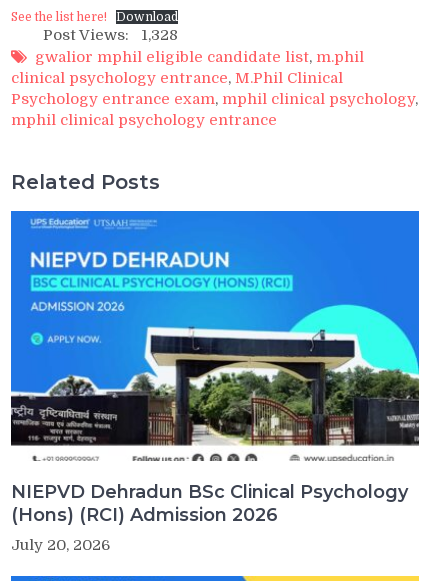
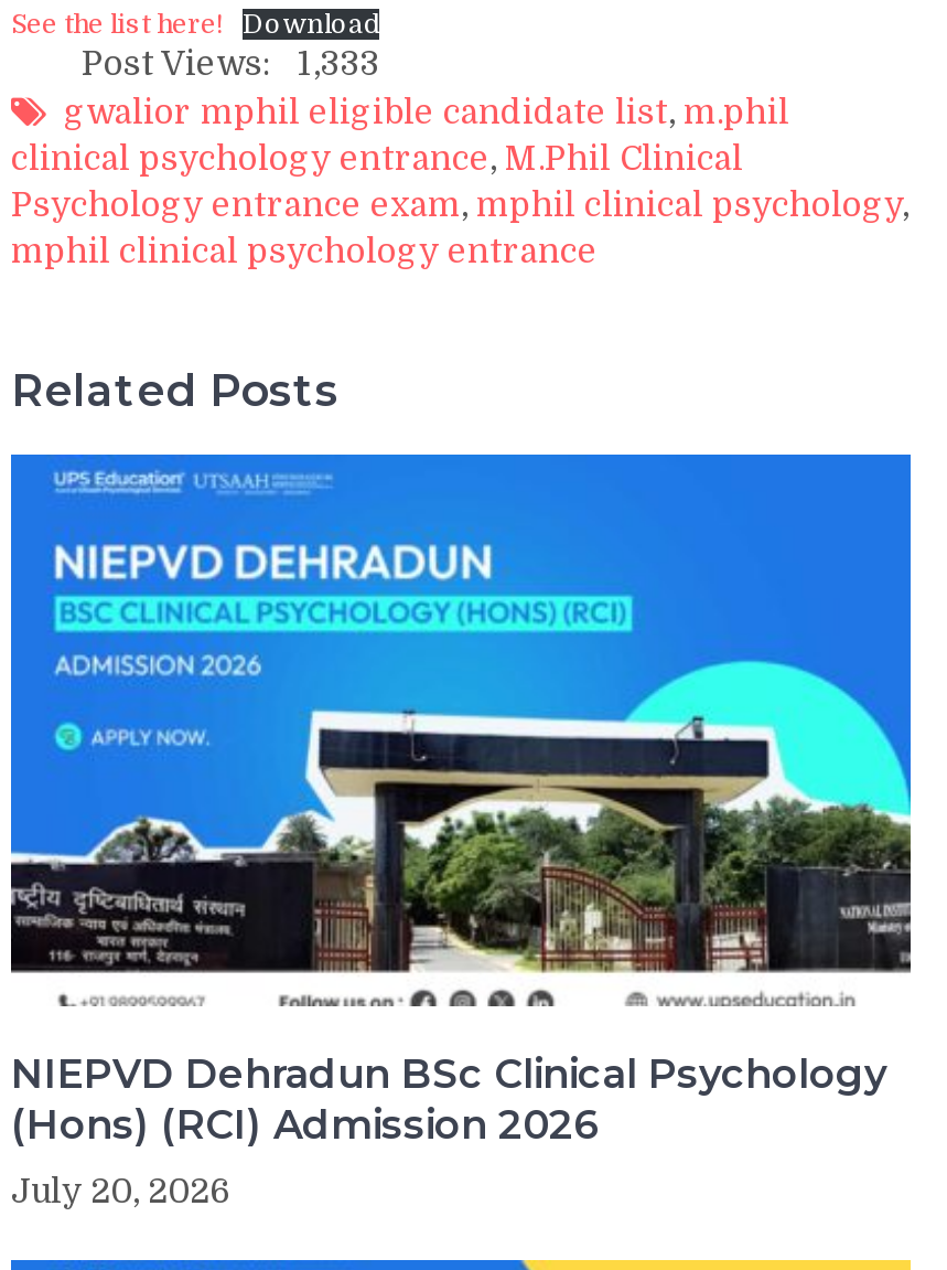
[43,26,178,44] Post Views: 1,328 -> [82,45,379,85] Post Views: 1,333

